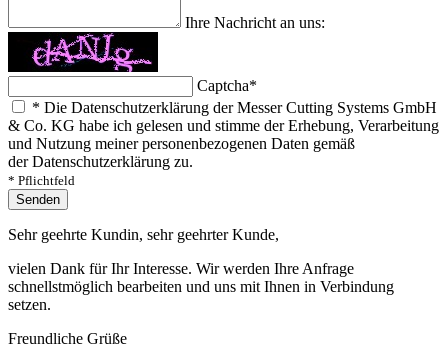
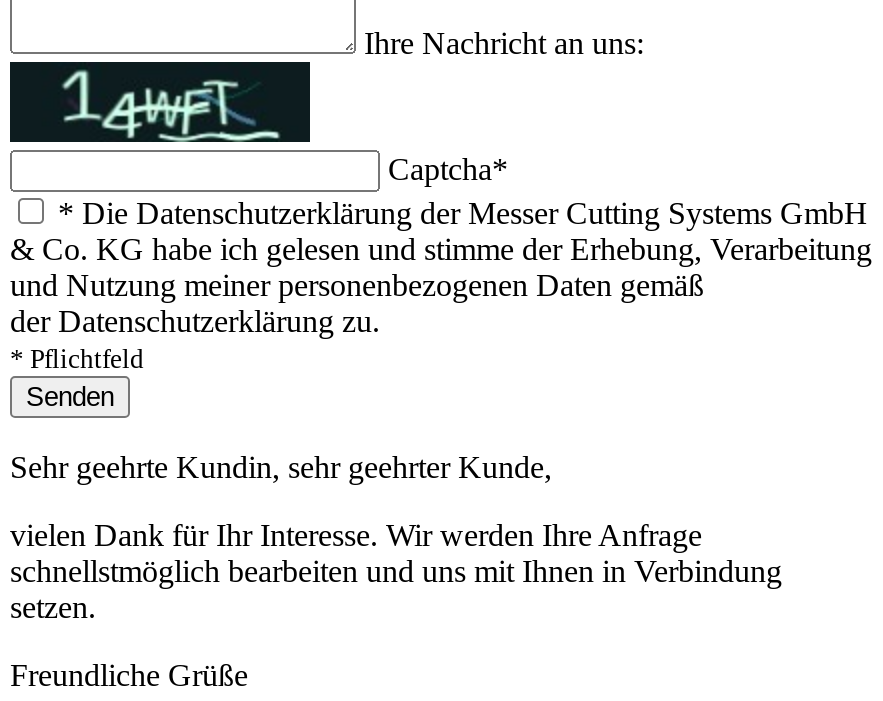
[11,33,155,73] [image] -> [16,64,304,144] [image]

